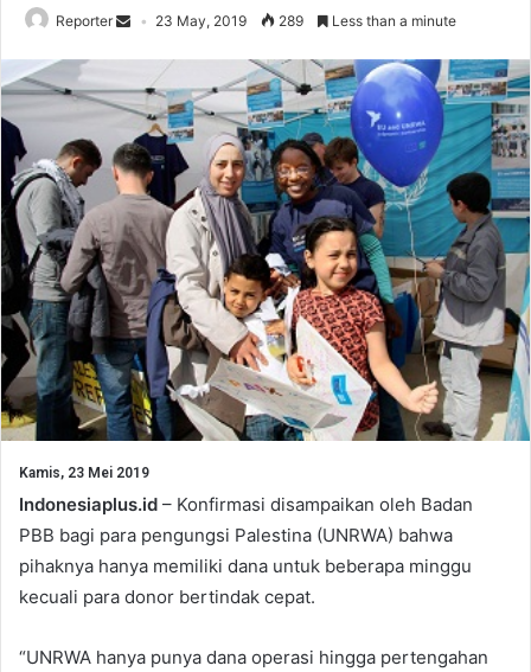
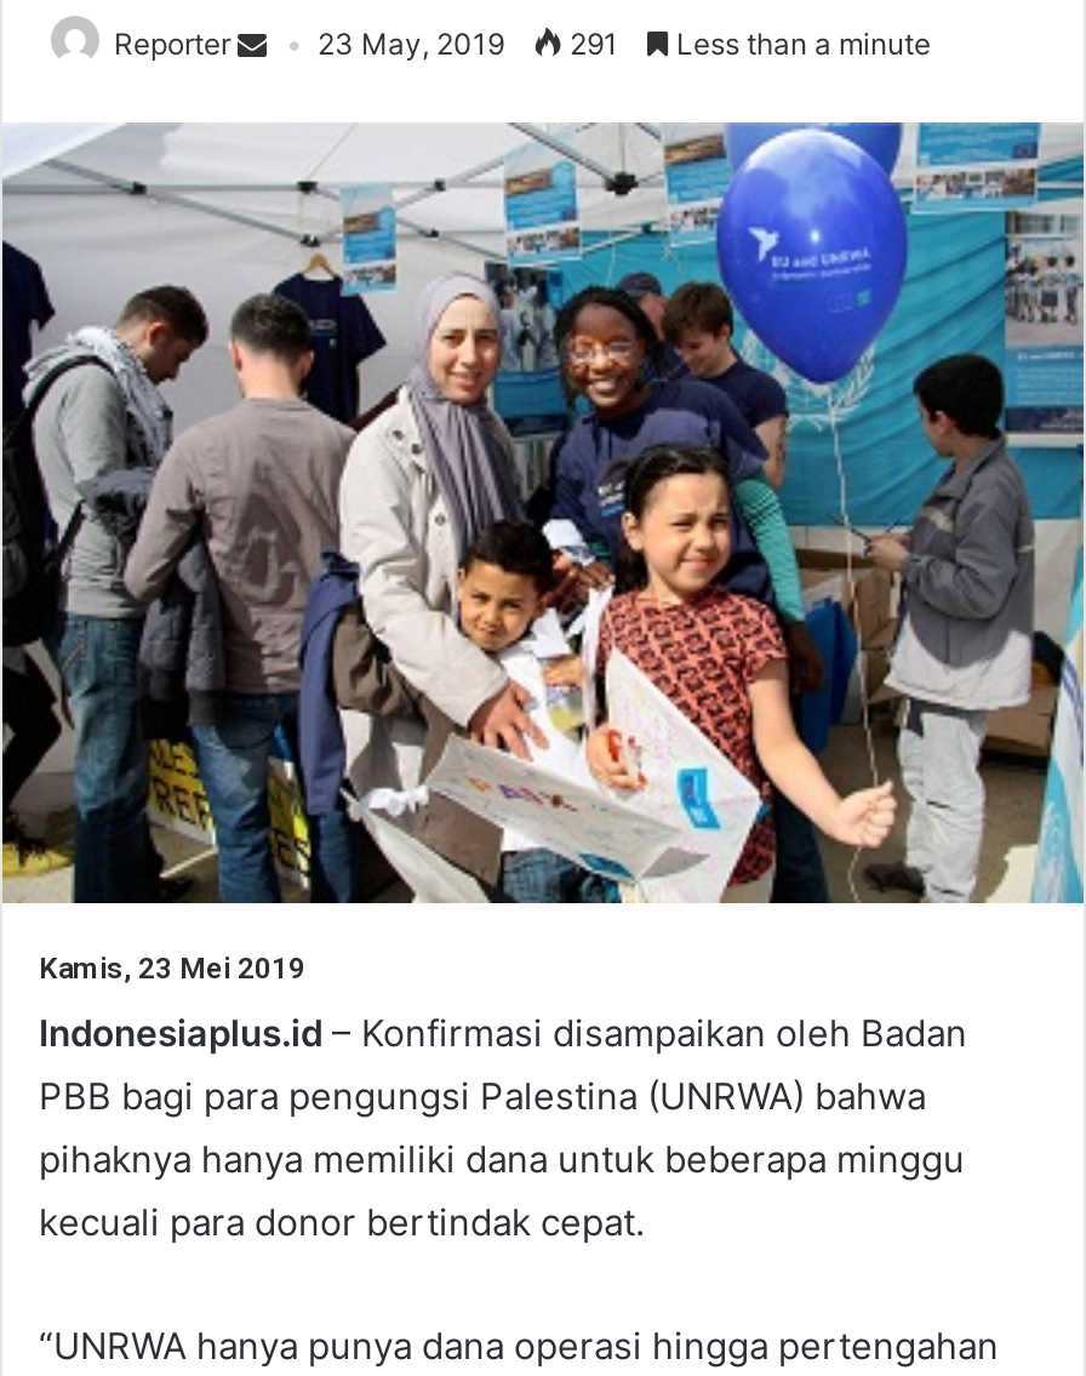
[155,12,456,30] 23 May, 2019 289 Less than a minute -> [318,25,931,62] 23 May, 2019 291 Less than a minute

